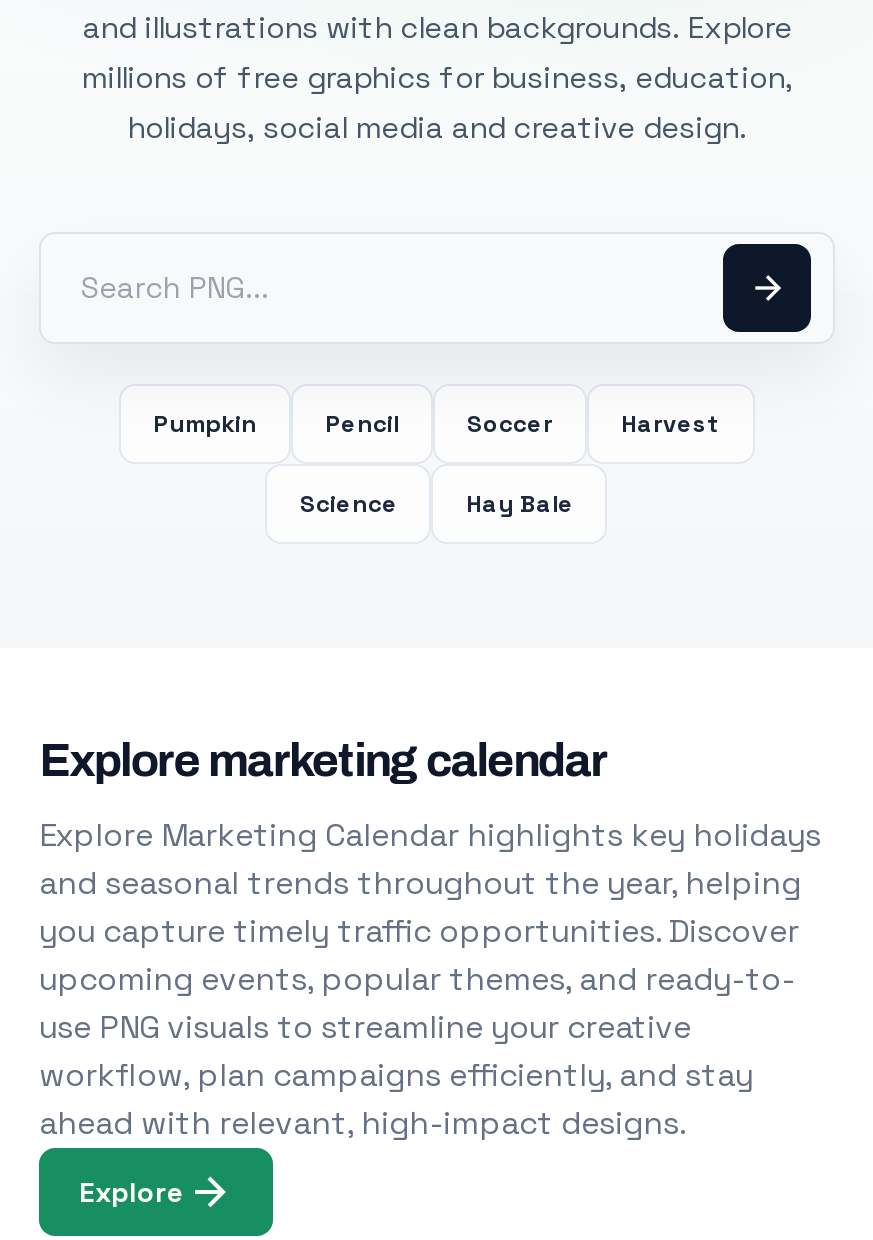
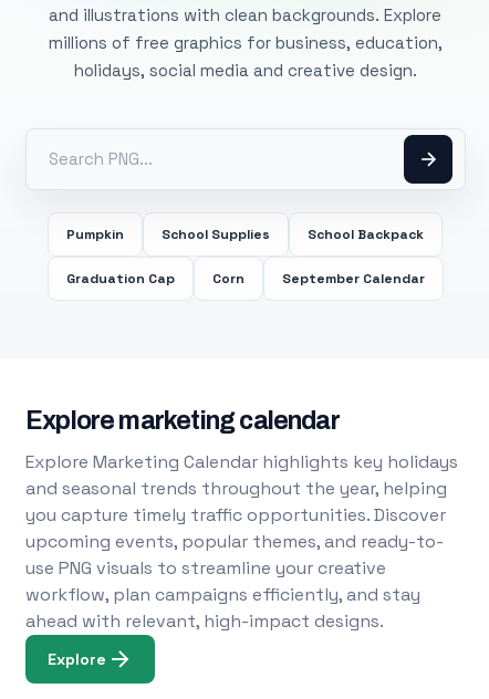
[325,408,721,440] Pencil | Soccer | Harvest -> [162,226,424,243] School Supplies | School Backpack
[300,488,574,520] Science | Hay Bale -> [66,270,425,288] Graduation Cap | Corn | September Calendar

